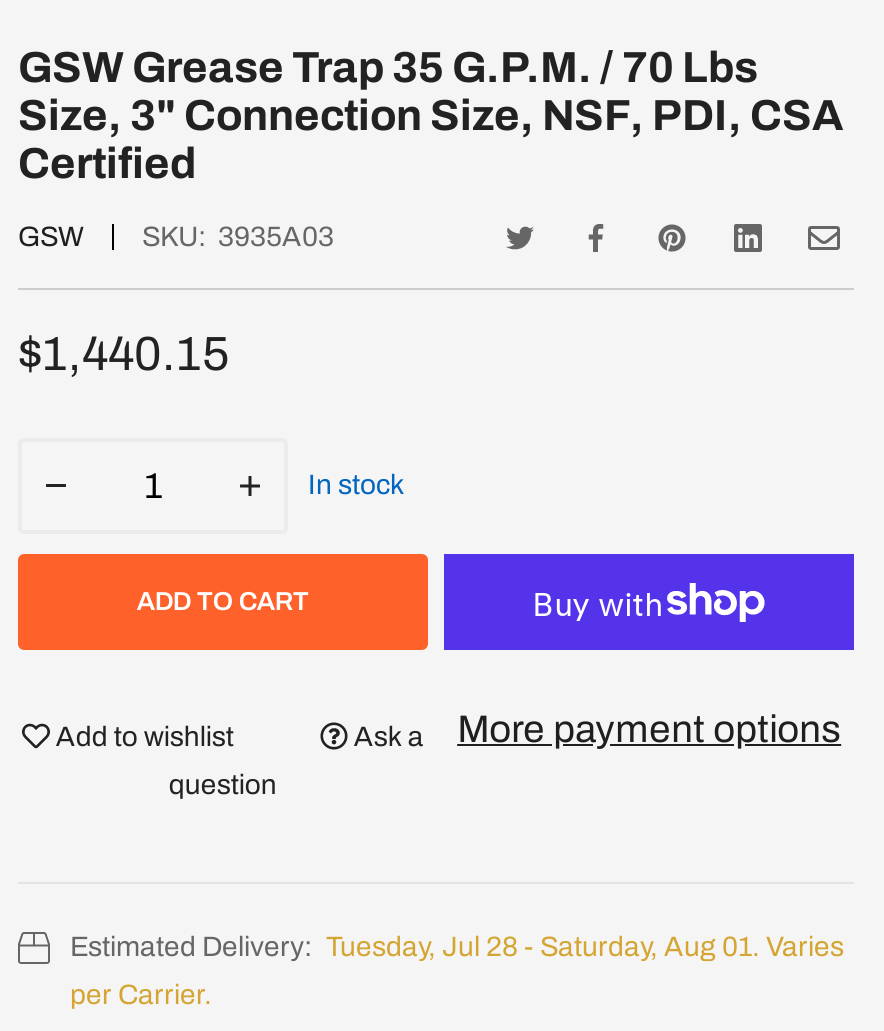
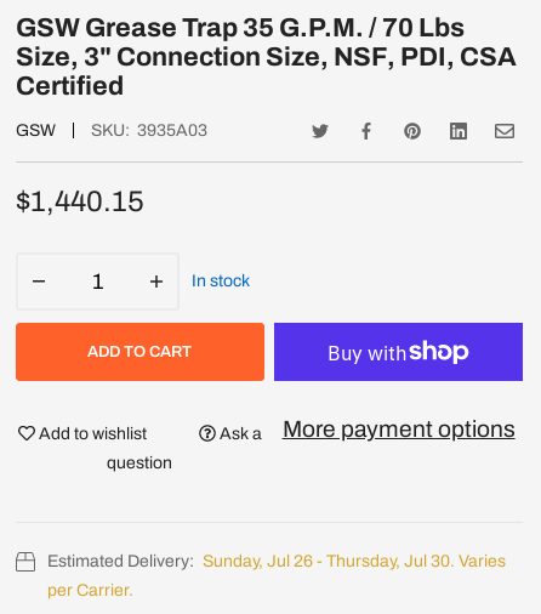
[70,932,844,962] Estimated Delivery: Tuesday, Jul 28 - Saturday, Aug 01. Varies -> [47,552,506,570] Estimated Delivery: Sunday, Jul 26 - Thursday, Jul 30. Varies

